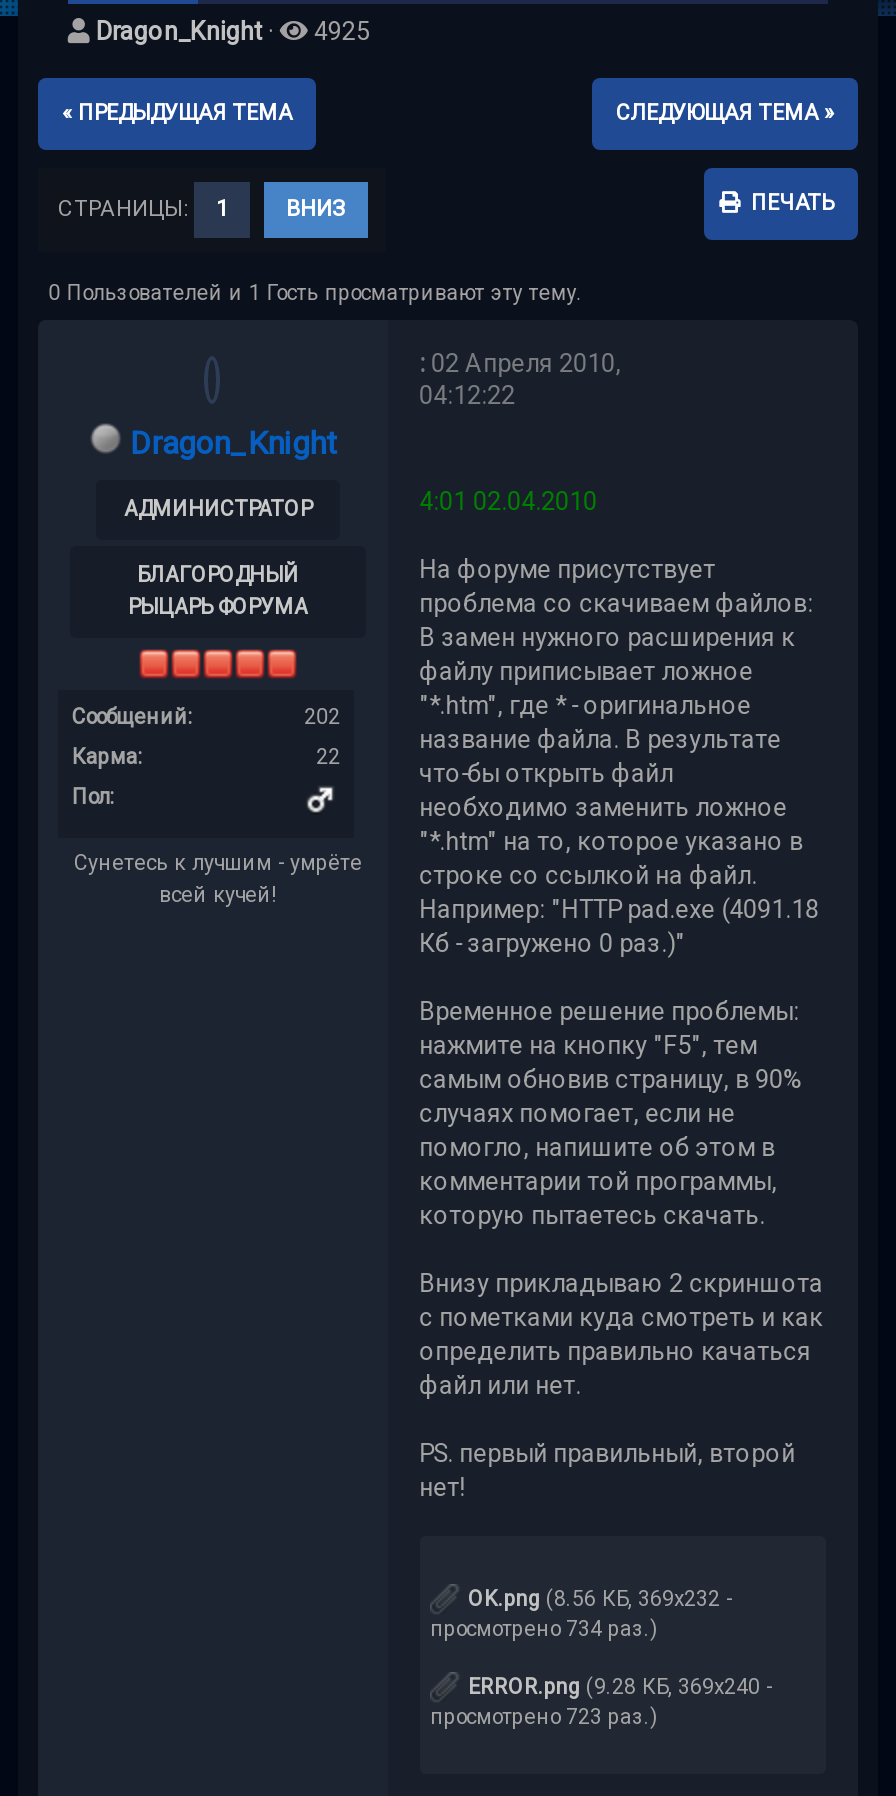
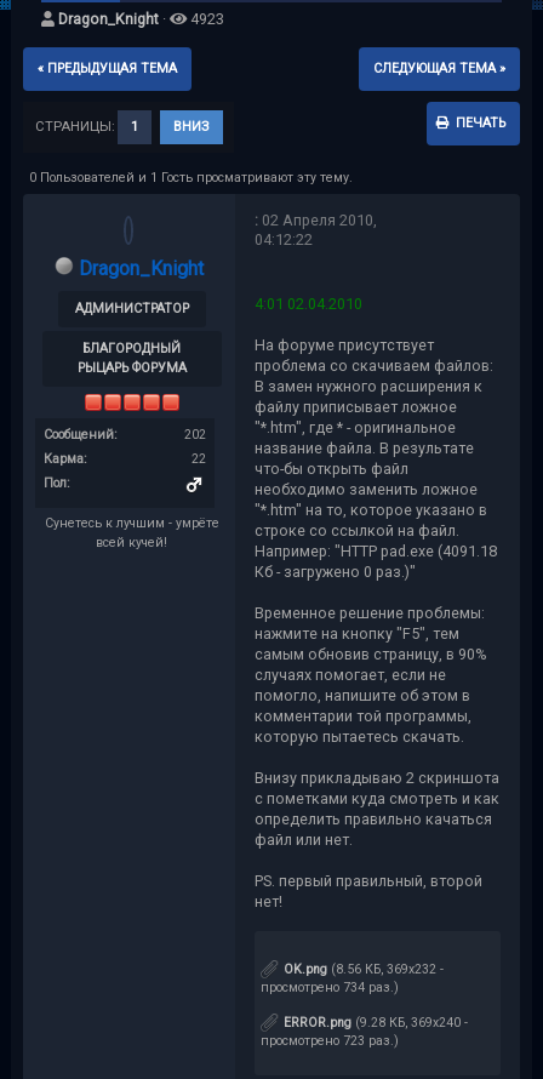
[96,16,370,46] Dragon_Knight · 4925 -> [58,10,224,28] Dragon_Knight · 4923

